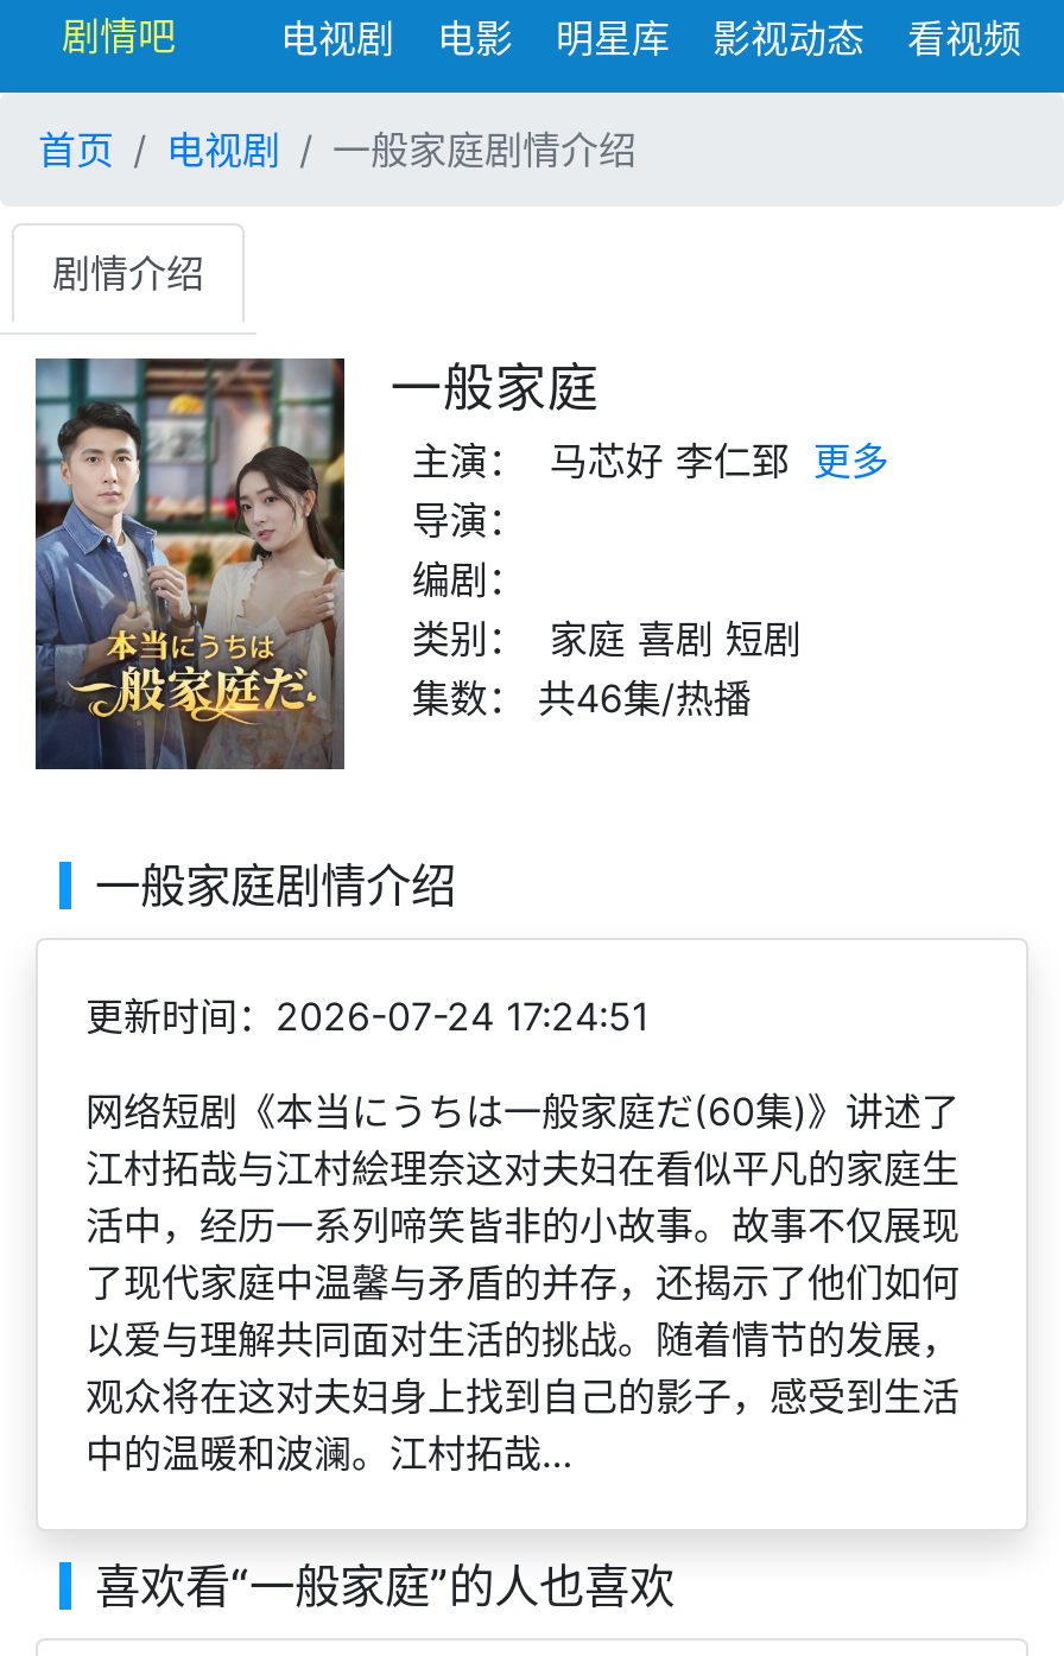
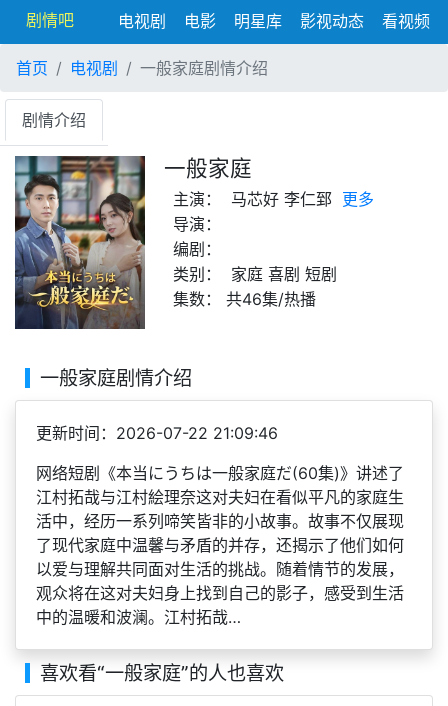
[85,991,648,1039] 更新时间：2026-07-24 17:24:51 -> [36,423,278,443] 更新时间：2026-07-22 21:09:46

